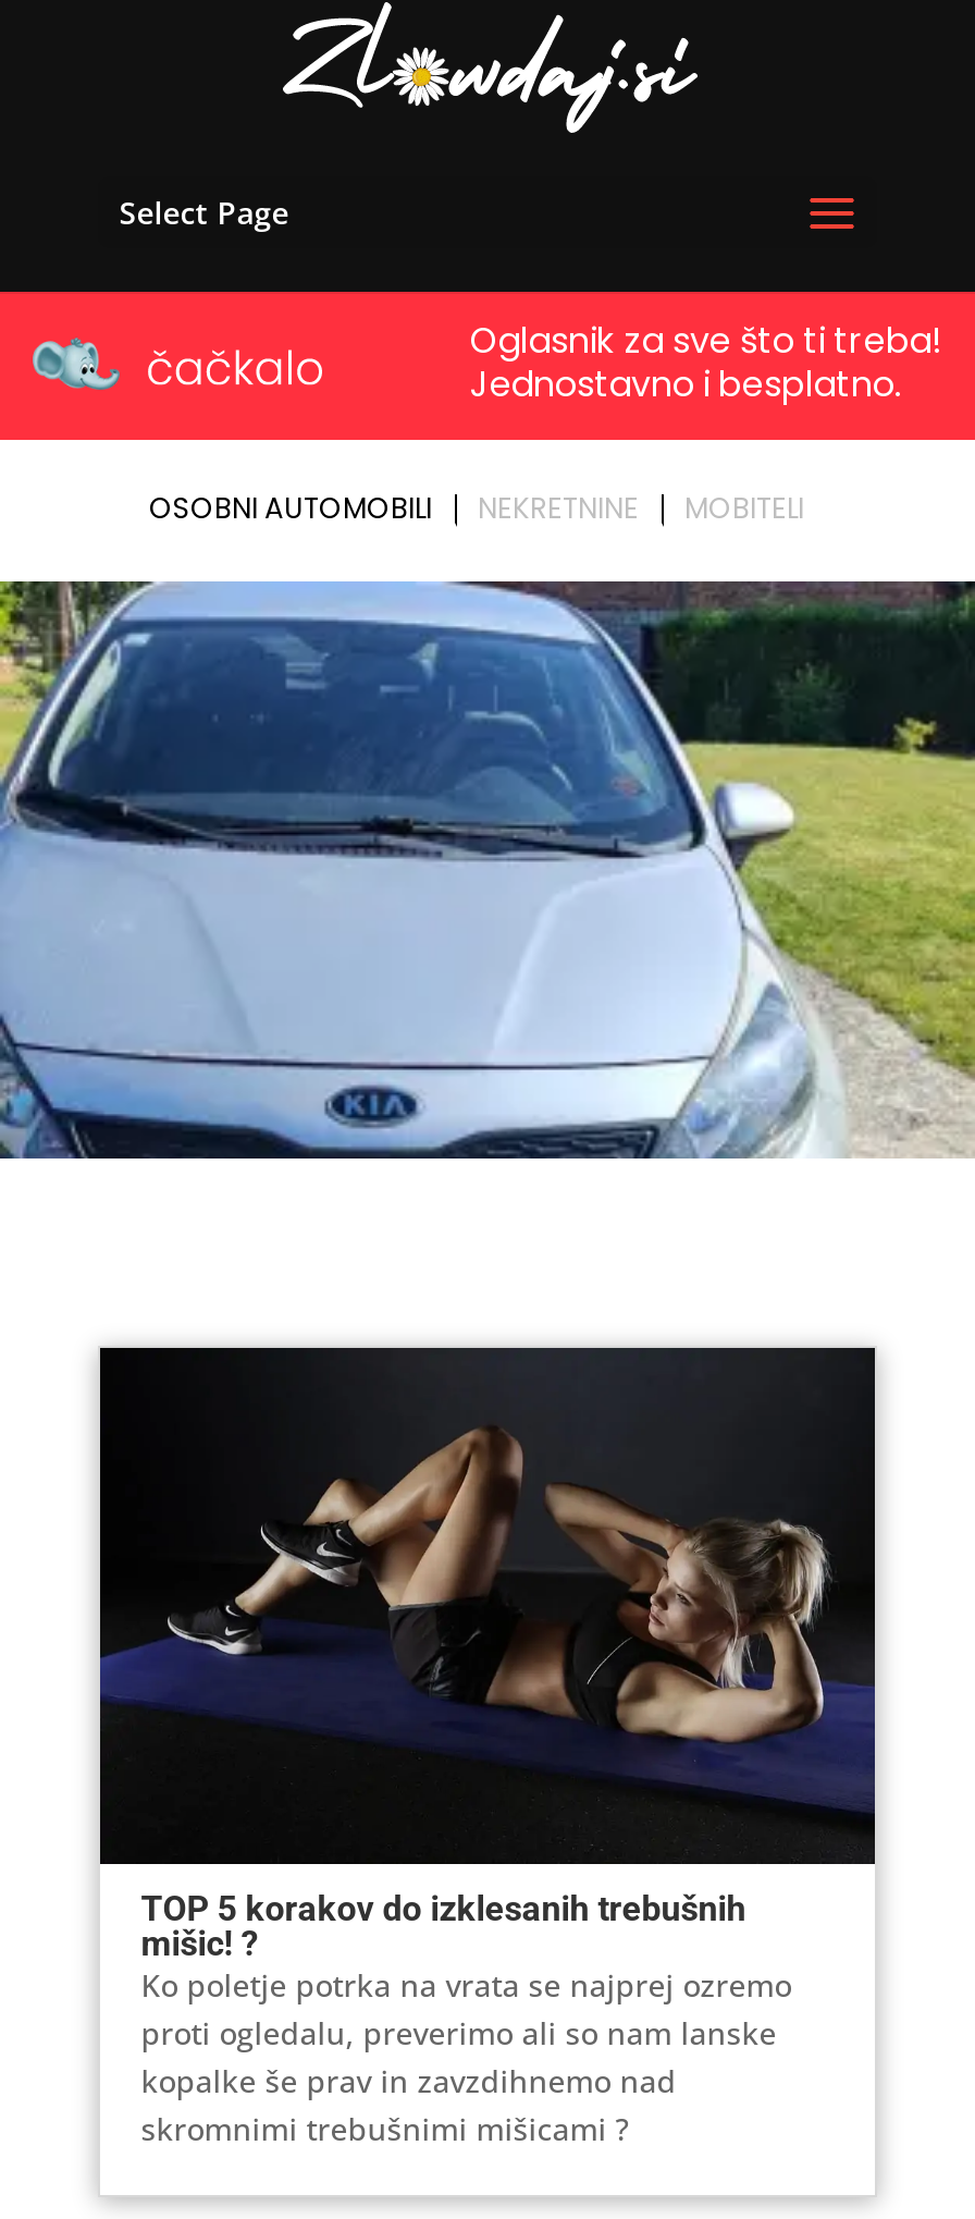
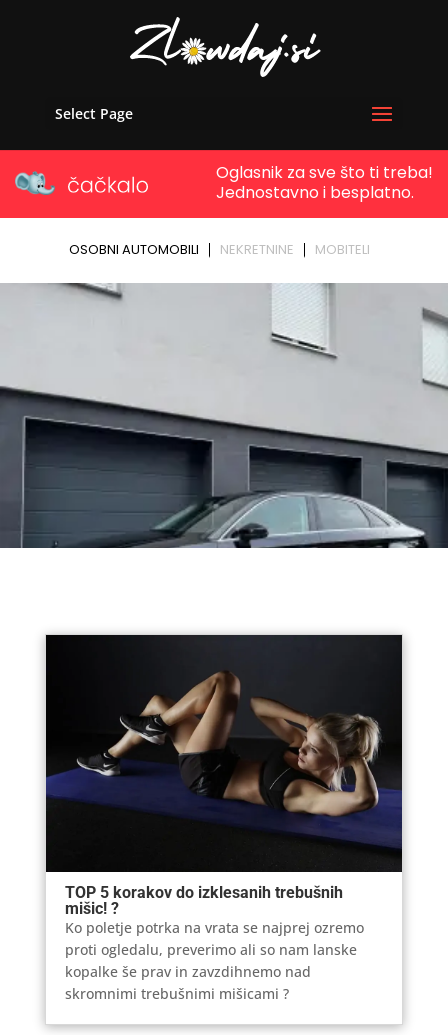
[7,579,968,1161] [image] -> [3,282,445,549] [image]

